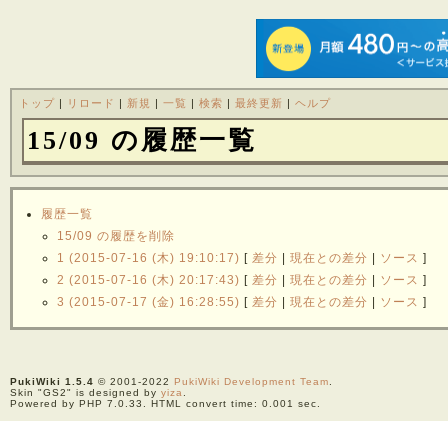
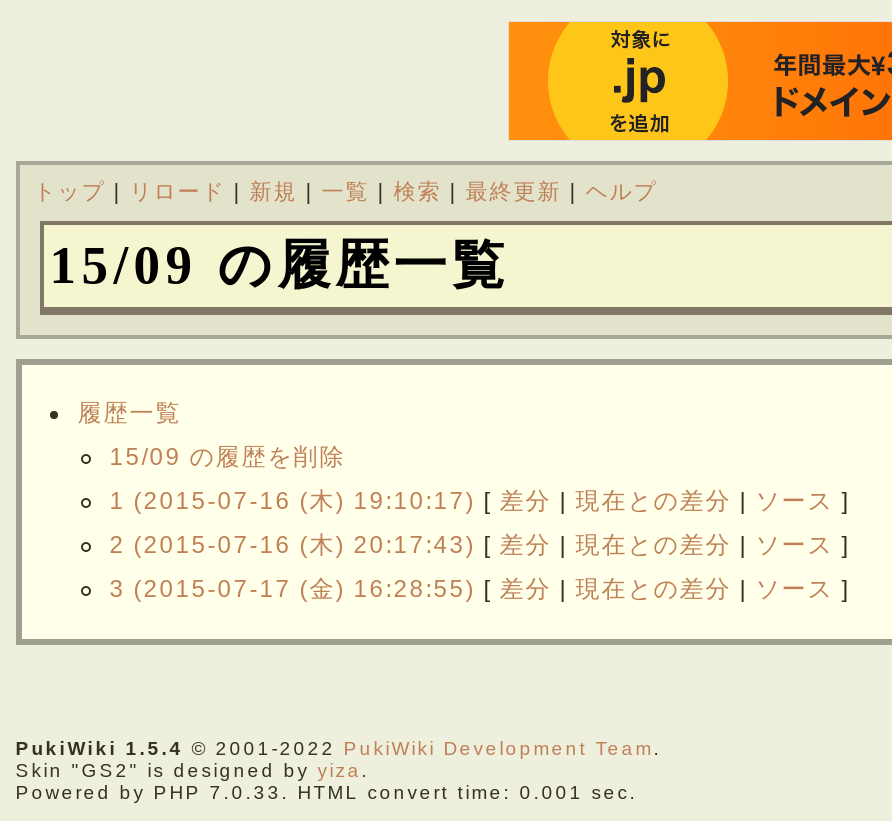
[255,18,445,79] [image] -> [506,19,886,143] [image]

